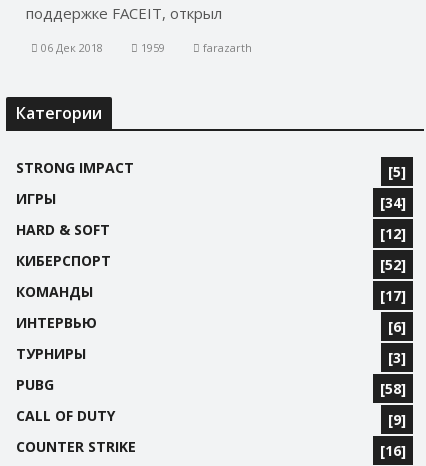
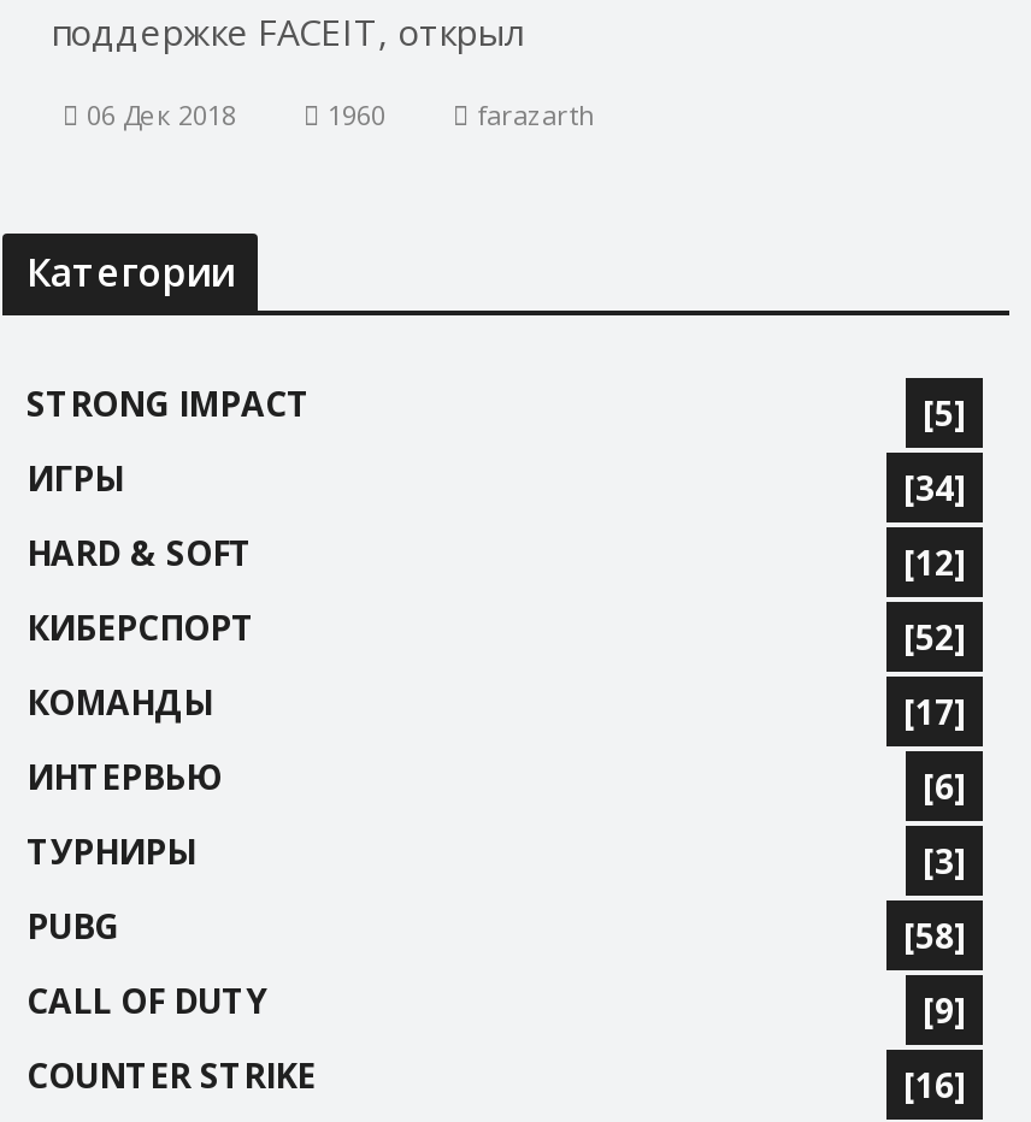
[138,40,165,55] 1959 -> [320,97,385,133] 1960

